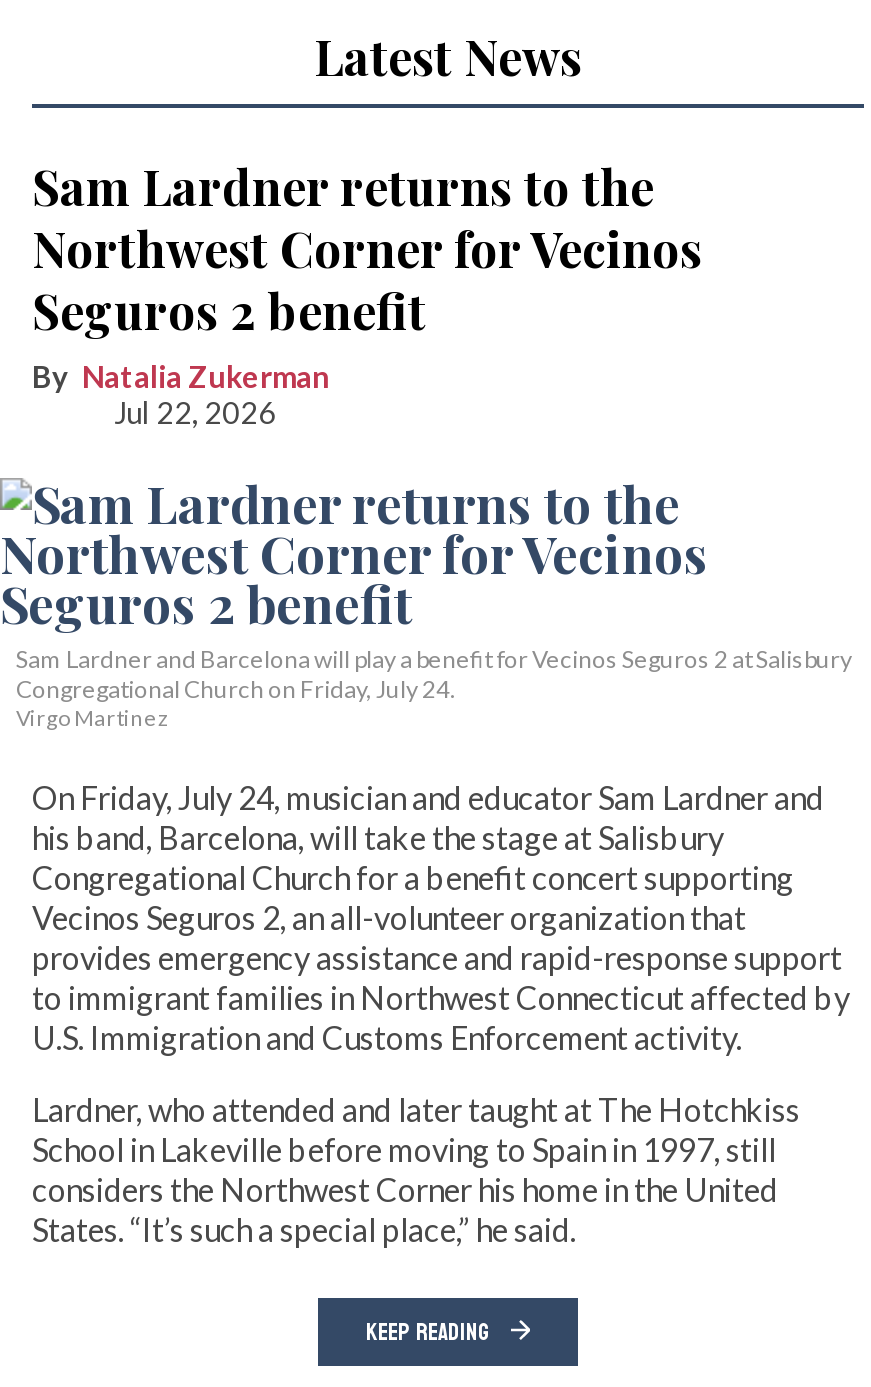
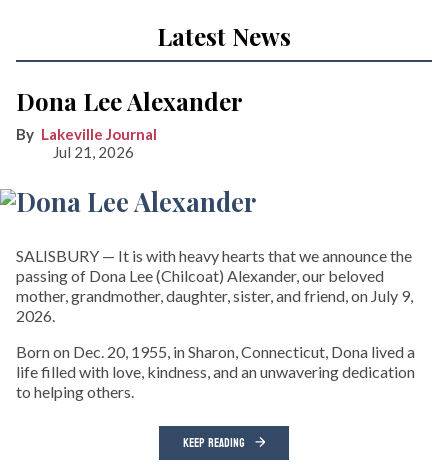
[32,154,702,430] Sam Lardner returns to the | Northwest Corner for Vecinos | Seguros 2 benefit | Natalia Zukerman | Jul 22, 2026 -> [16,85,243,161] Dona Lee Alexander | Lakeville Journal | Jul 21, 2026
[16,644,852,1248] Sam Lardner and Barcelona will play a benefit for Vecinos Seguros 2 at Salisbury | Congregational Church on Friday, July 24. | Virgo Martinez | On Friday, July 24, musician and educator Sam Lardner and | his band, Barcelona, will take the stage at Salisbury | Congregational Church for a benefit concert supporting | Vecinos Seguros 2, an all-volunteer organization that | provides emergency assistance and rapid-response support | to immigrant families in Northwest Connecticut affected by | U.S. Immigration and Customs Enforcement activity. | Lardner, who attended and later taught at The Hotchkiss | School in Lakeville before moving to Spain in 1997, still | considers the Northwest Corner his home in the United | States. “It’s such a special place,” he said. -> [16,246,415,401] SALISBURY — It is with heavy hearts that we announce the | passing of Dona Lee (Chilcoat) Alexander, our beloved | mother, grandmother, daughter, sister, and friend, on July 9, | 2026. | Born on Dec. 20, 1955, in Sharon, Connecticut, Dona lived a | life filled with love, kindness, and an unwavering dedication | to helping others.

